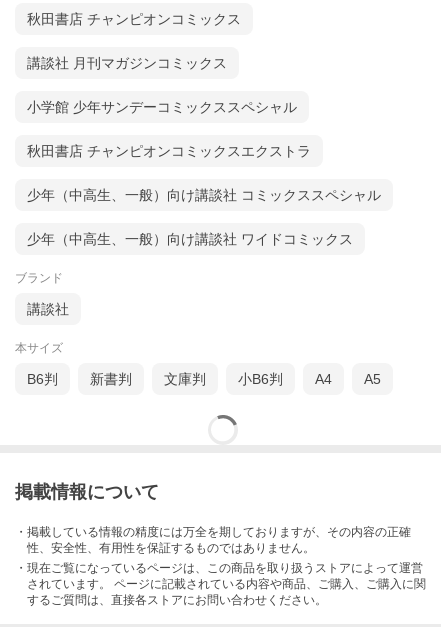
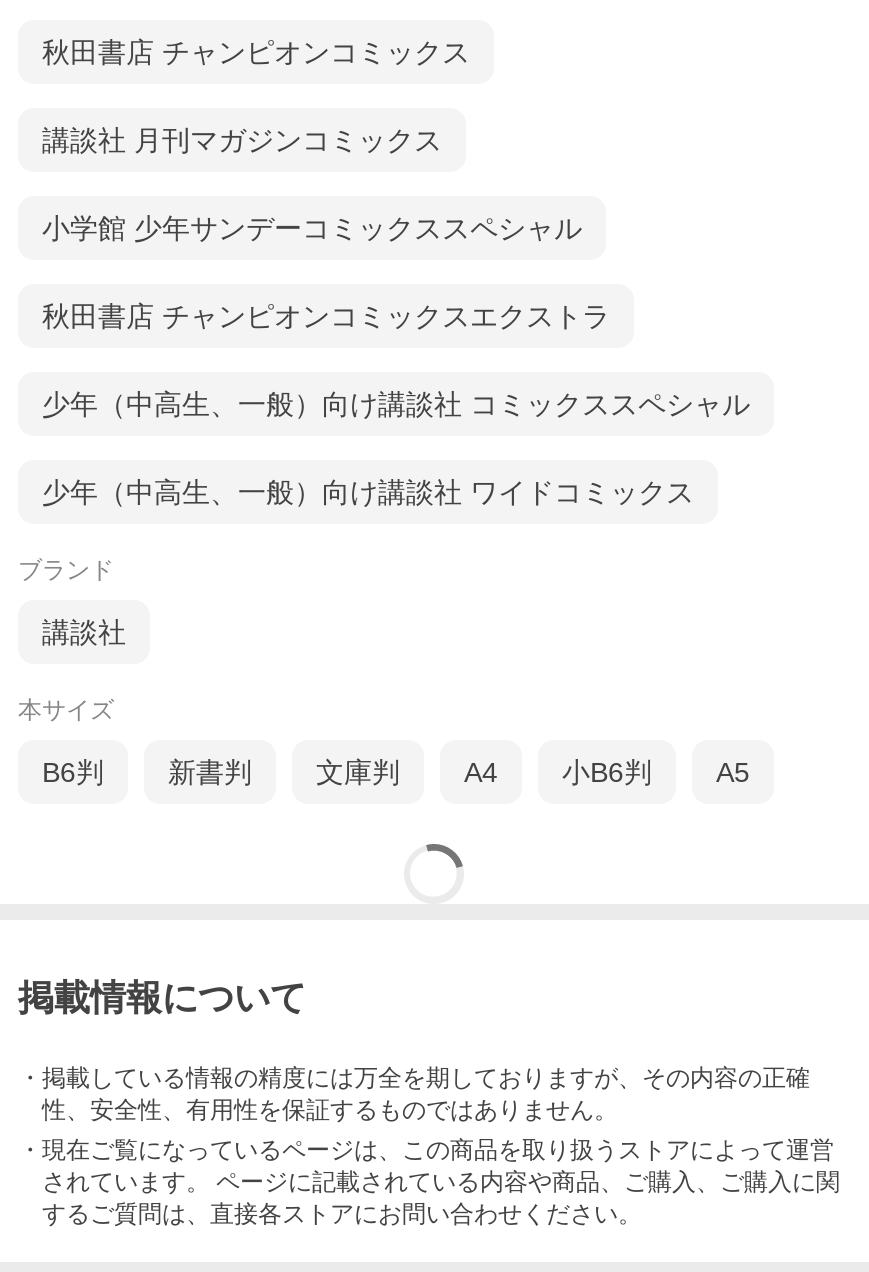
[315,371,332,387] A4 -> none
none -> [464,756,498,788] A4

